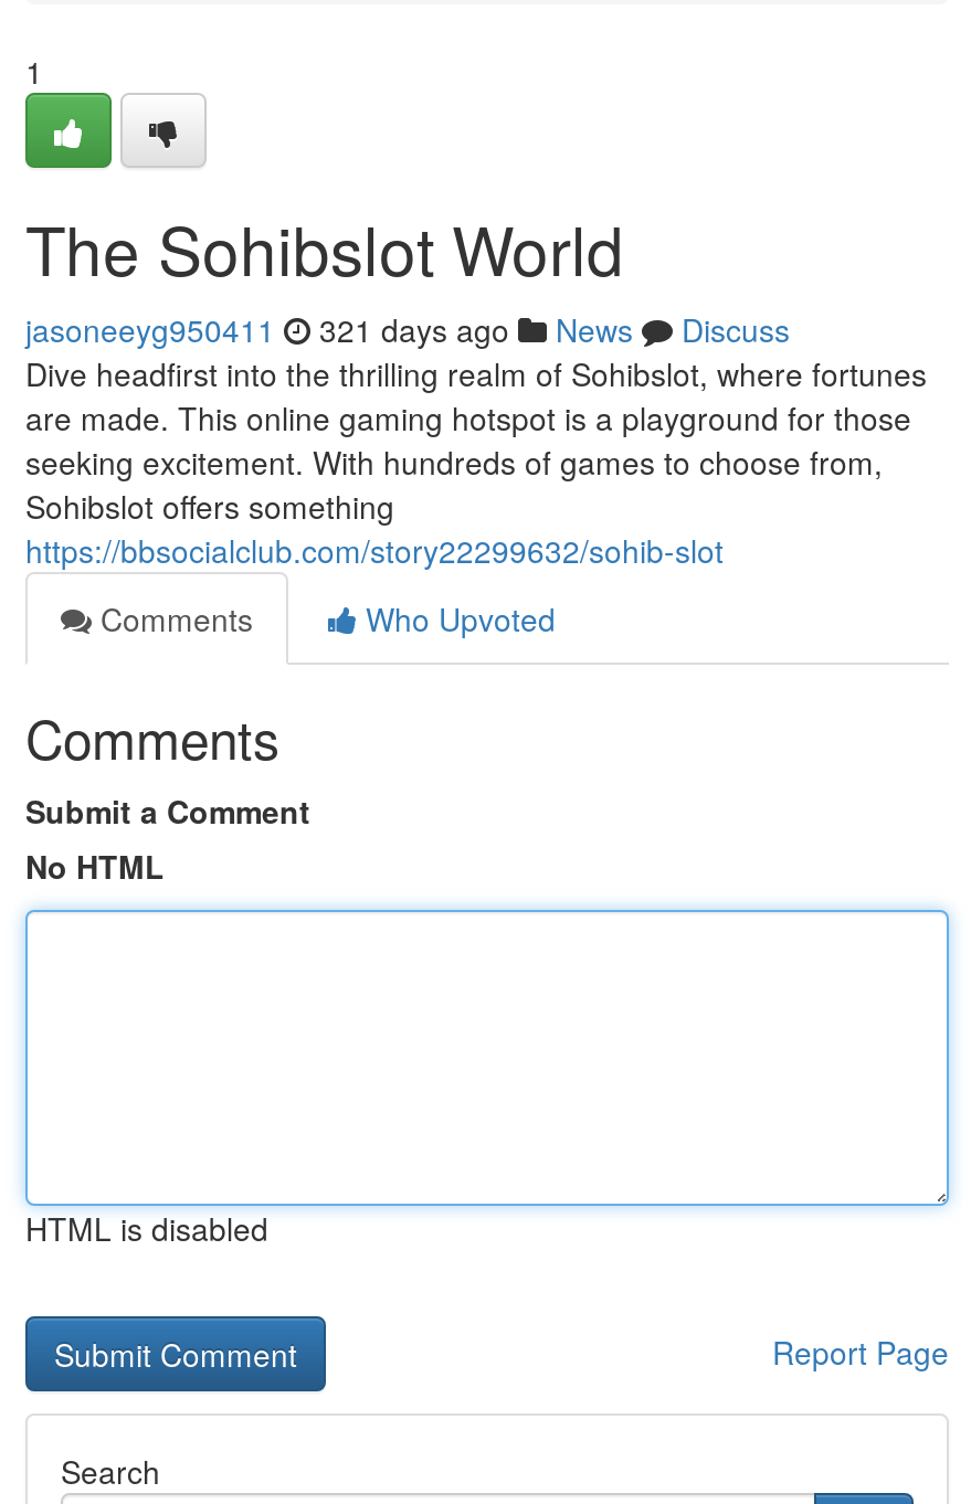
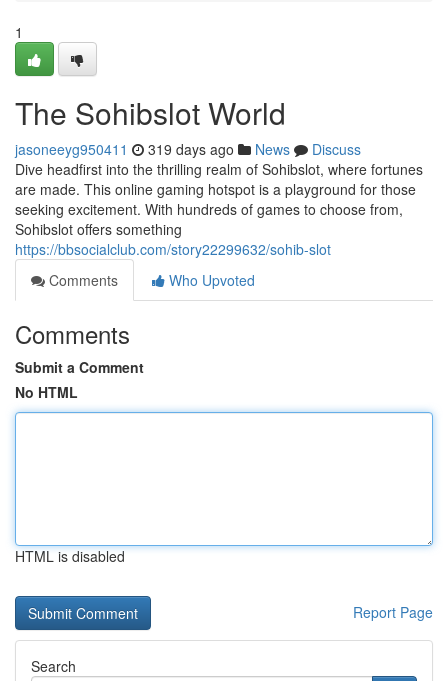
[25,307,790,351] jasoneeyg950411 321 days ago News Discuss -> [15,139,361,159] jasoneeyg950411 319 days ago News Discuss

